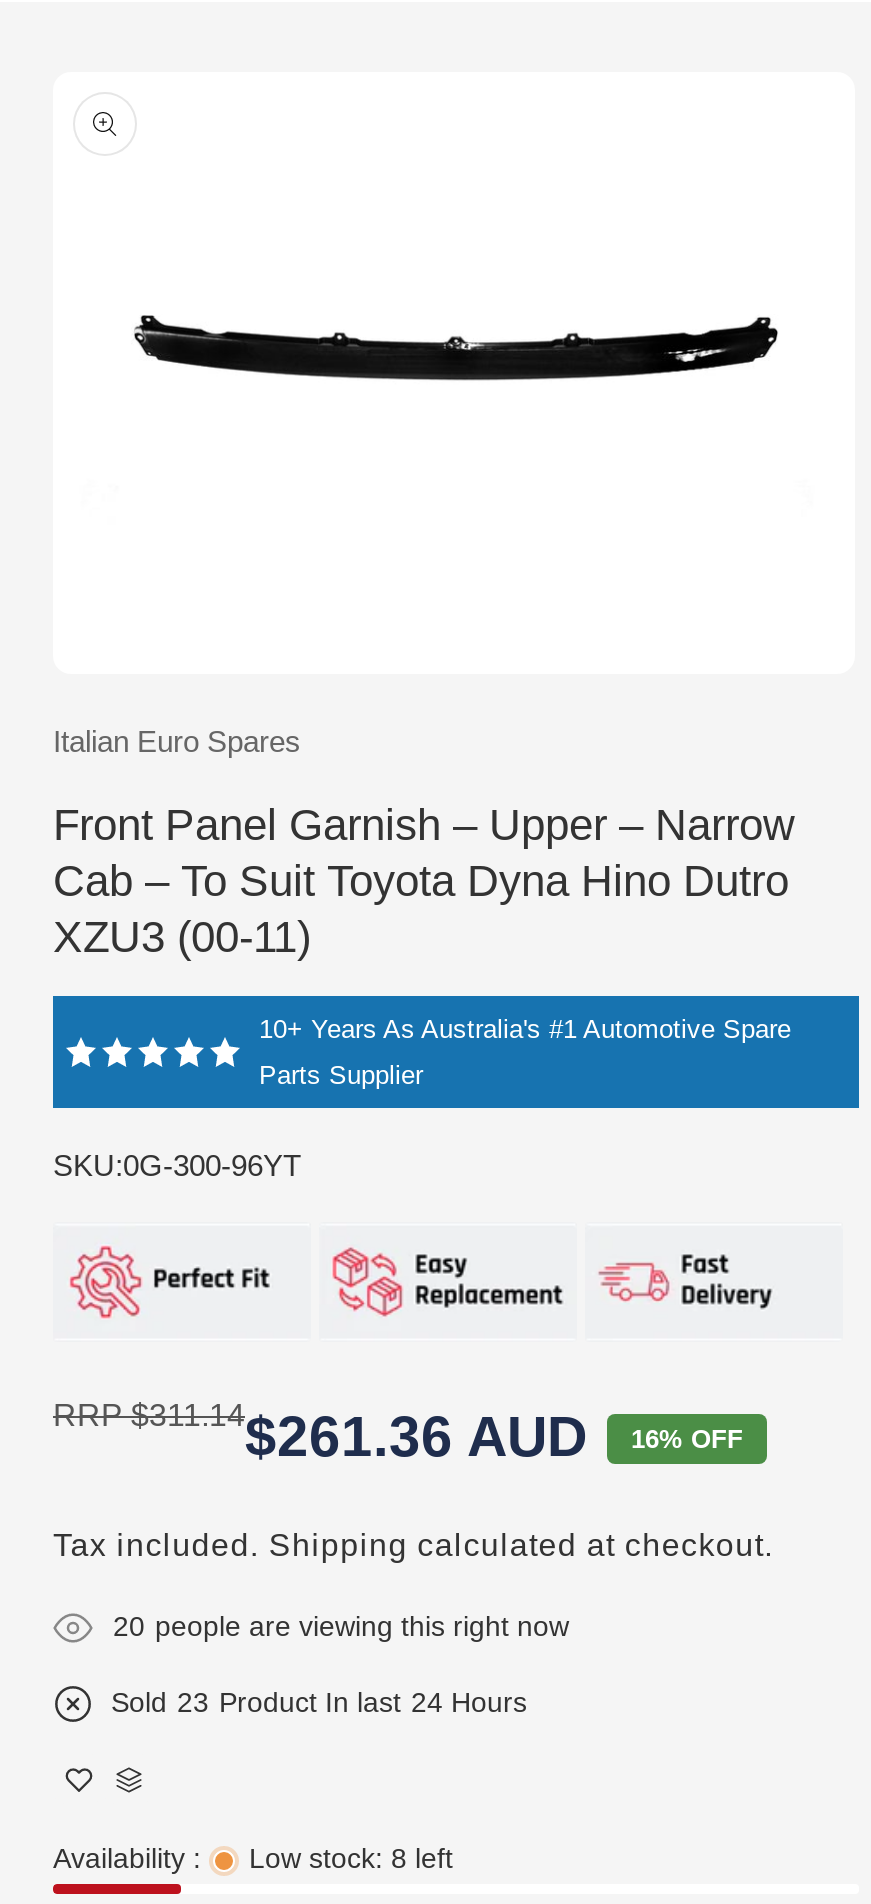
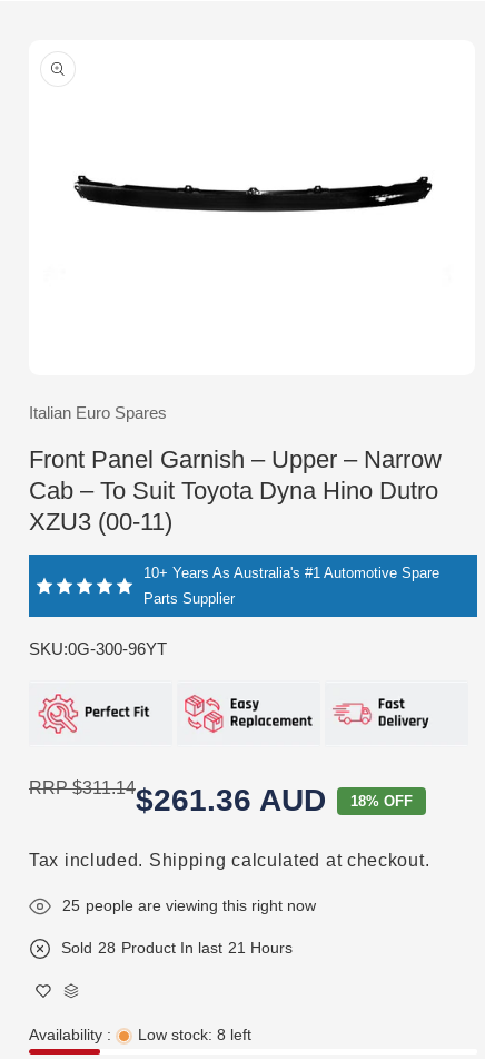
[631,1423,743,1453] 16% OFF -> [350,792,413,809] 18% OFF
[113,1610,569,1642] 20 people are viewing this right now -> [62,896,316,914] 25 people are viewing this right now
[111,1686,527,1718] Sold 23 Product In last 24 Hours -> [61,939,293,957] Sold 28 Product In last 21 Hours

